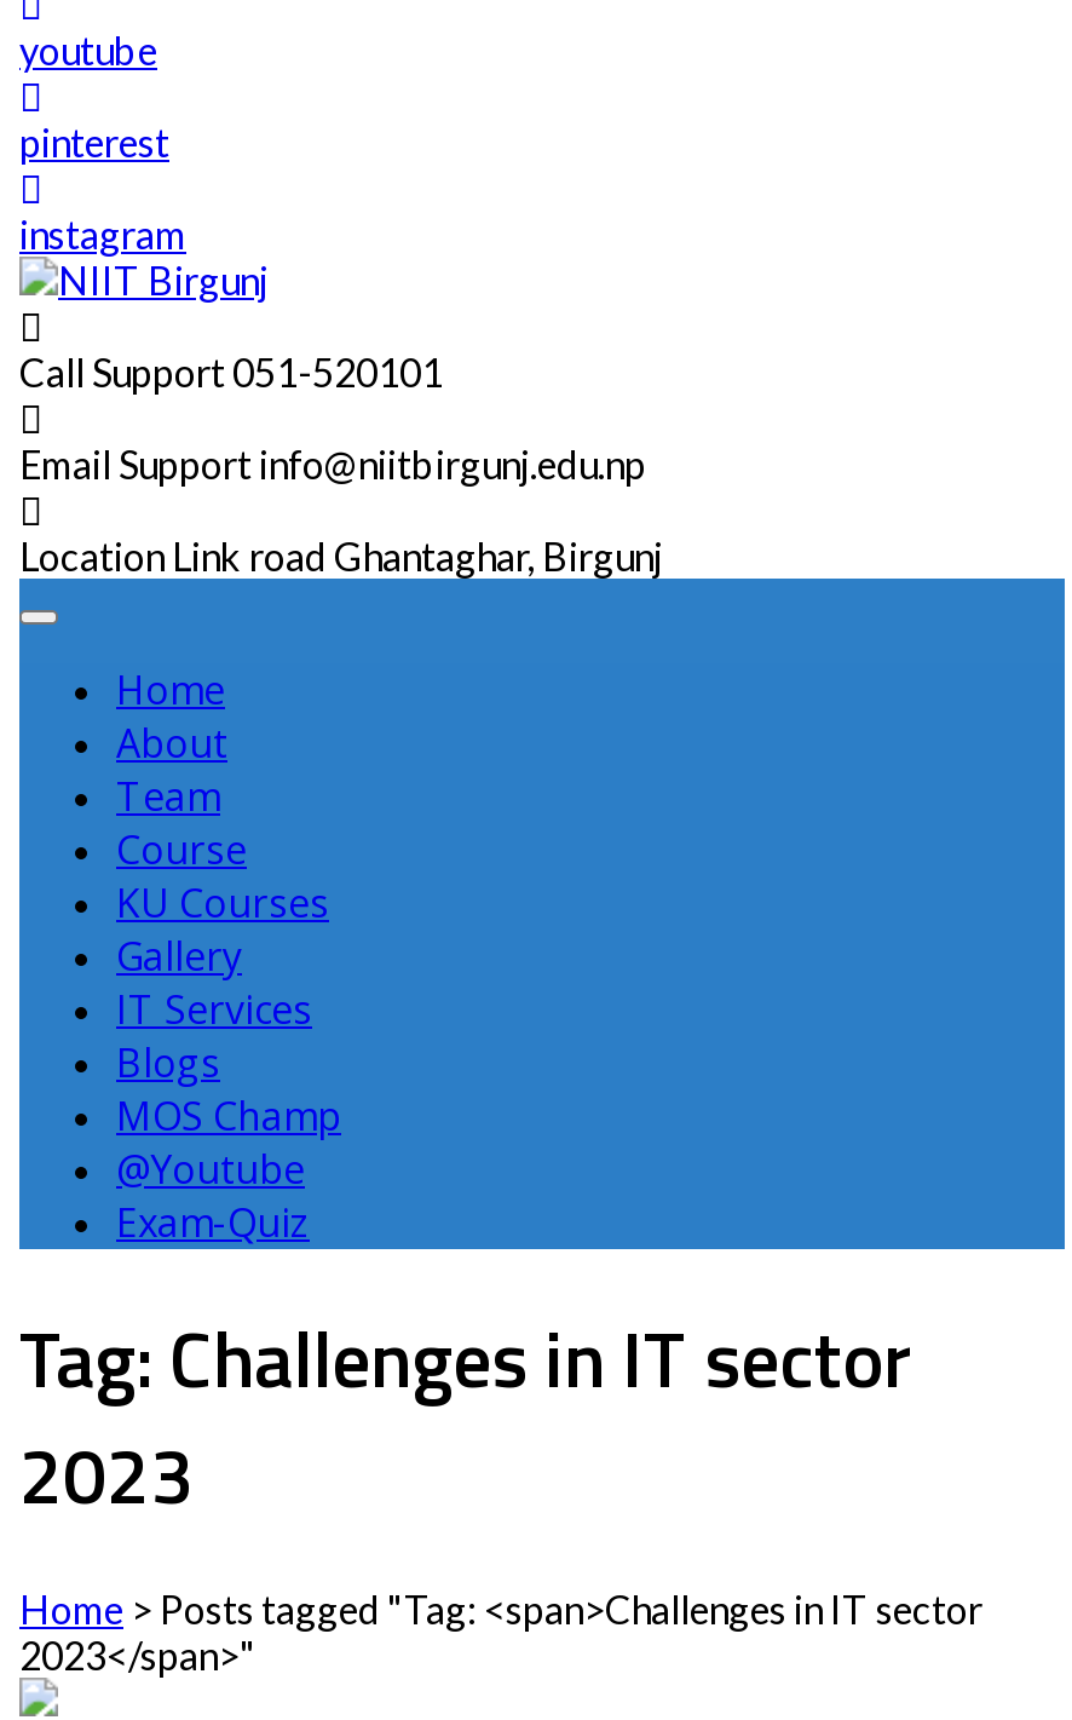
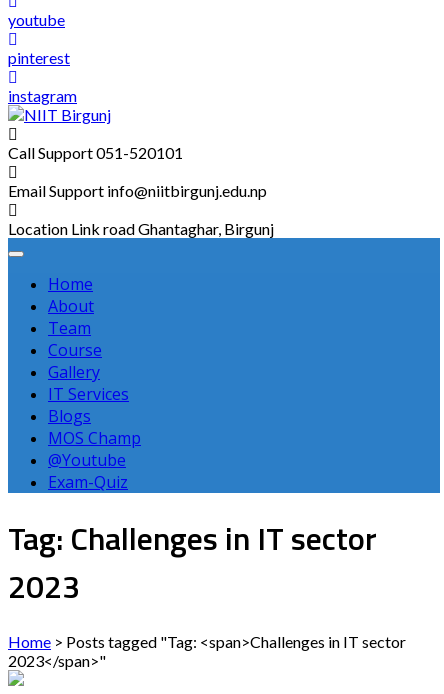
[116,876,329,930] KU Courses -> none

